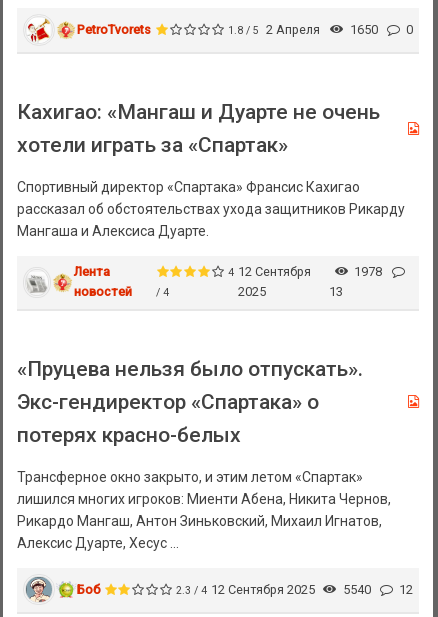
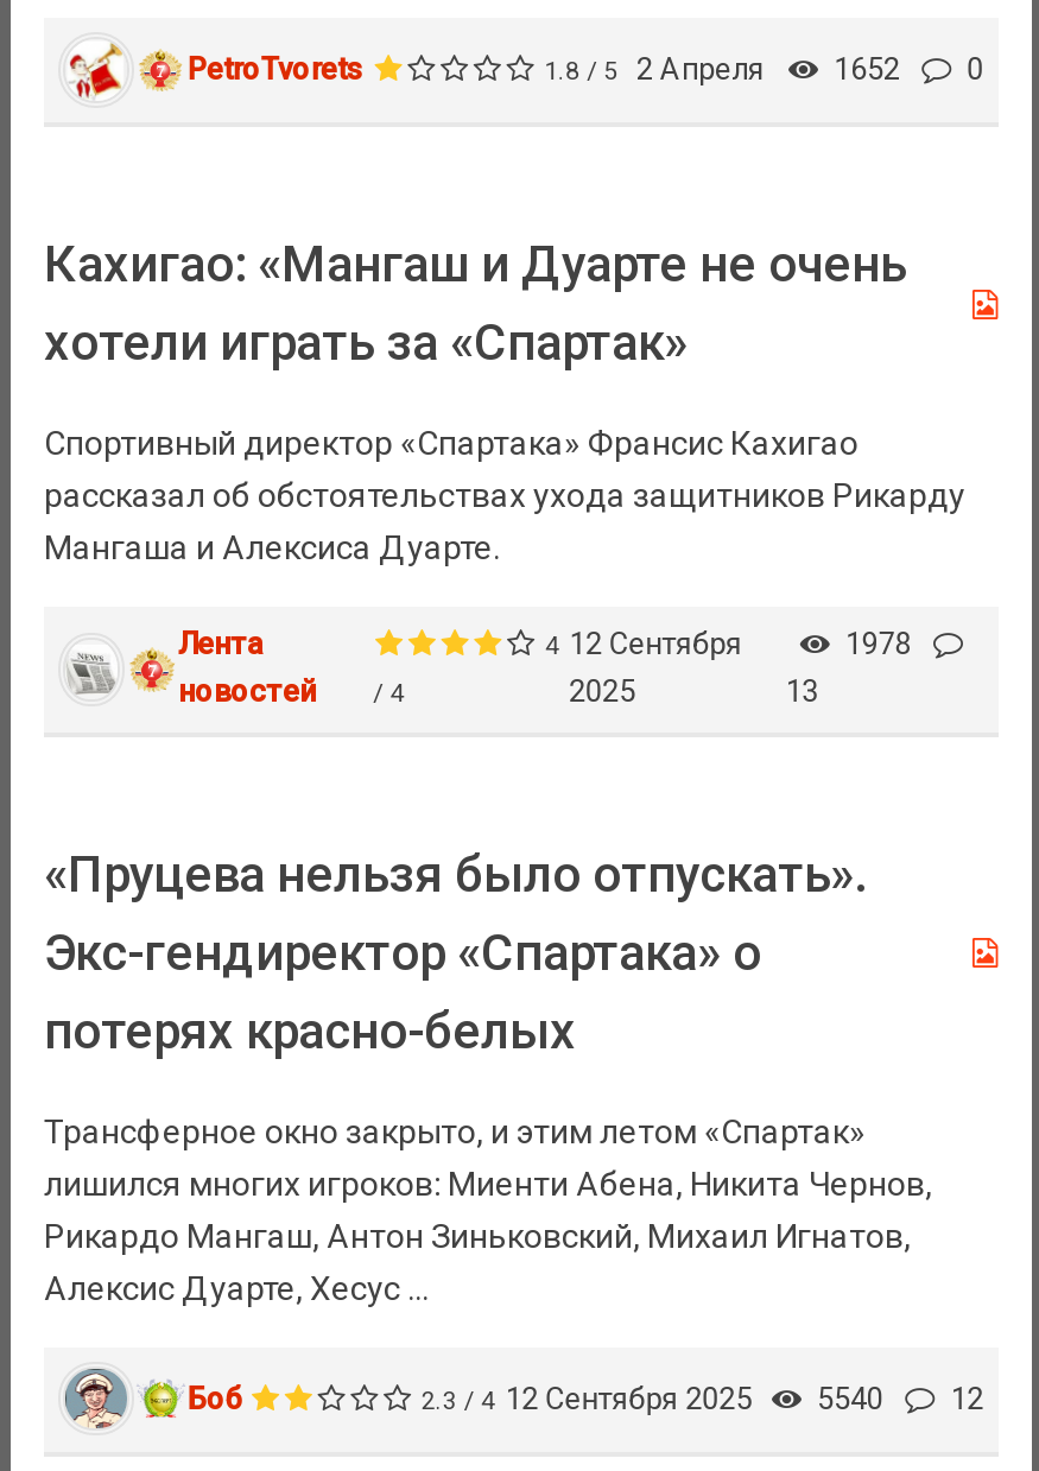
[228,22,413,37] 1.8 / 5 2 Апреля 1650 0 -> [544,51,984,87] 1.8 / 5 2 Апреля 1652 0

